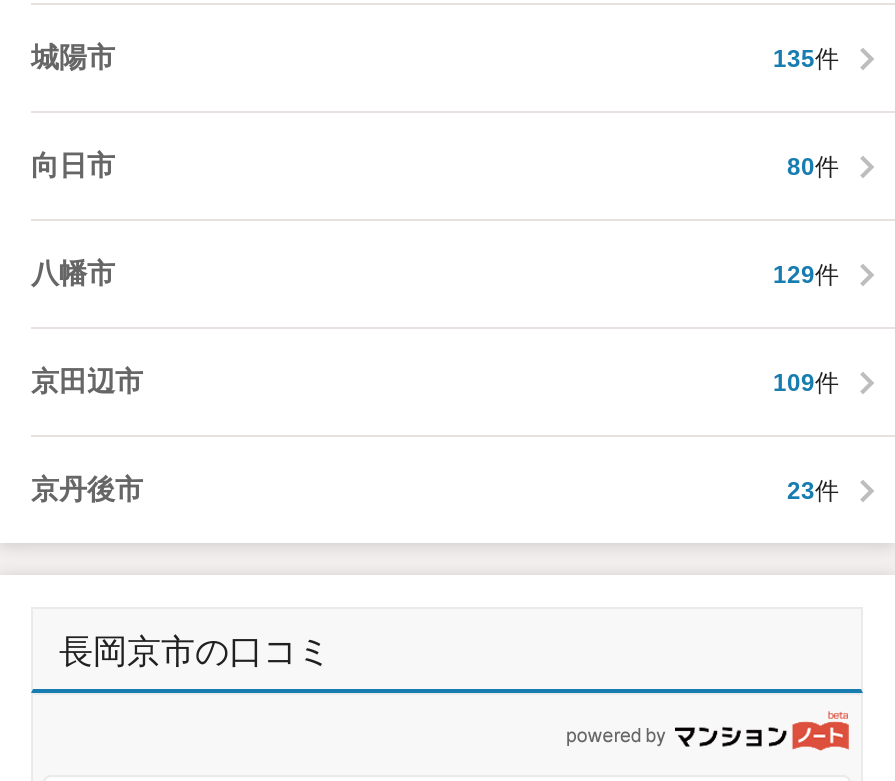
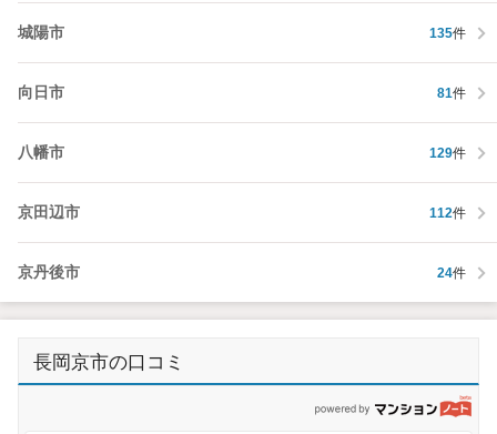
[787,152,839,180] 80件 -> [437,85,466,100] 81件
[773,368,839,396] 109件 -> [429,205,466,220] 112件
[787,476,839,504] 23件 -> [437,265,466,280] 24件

